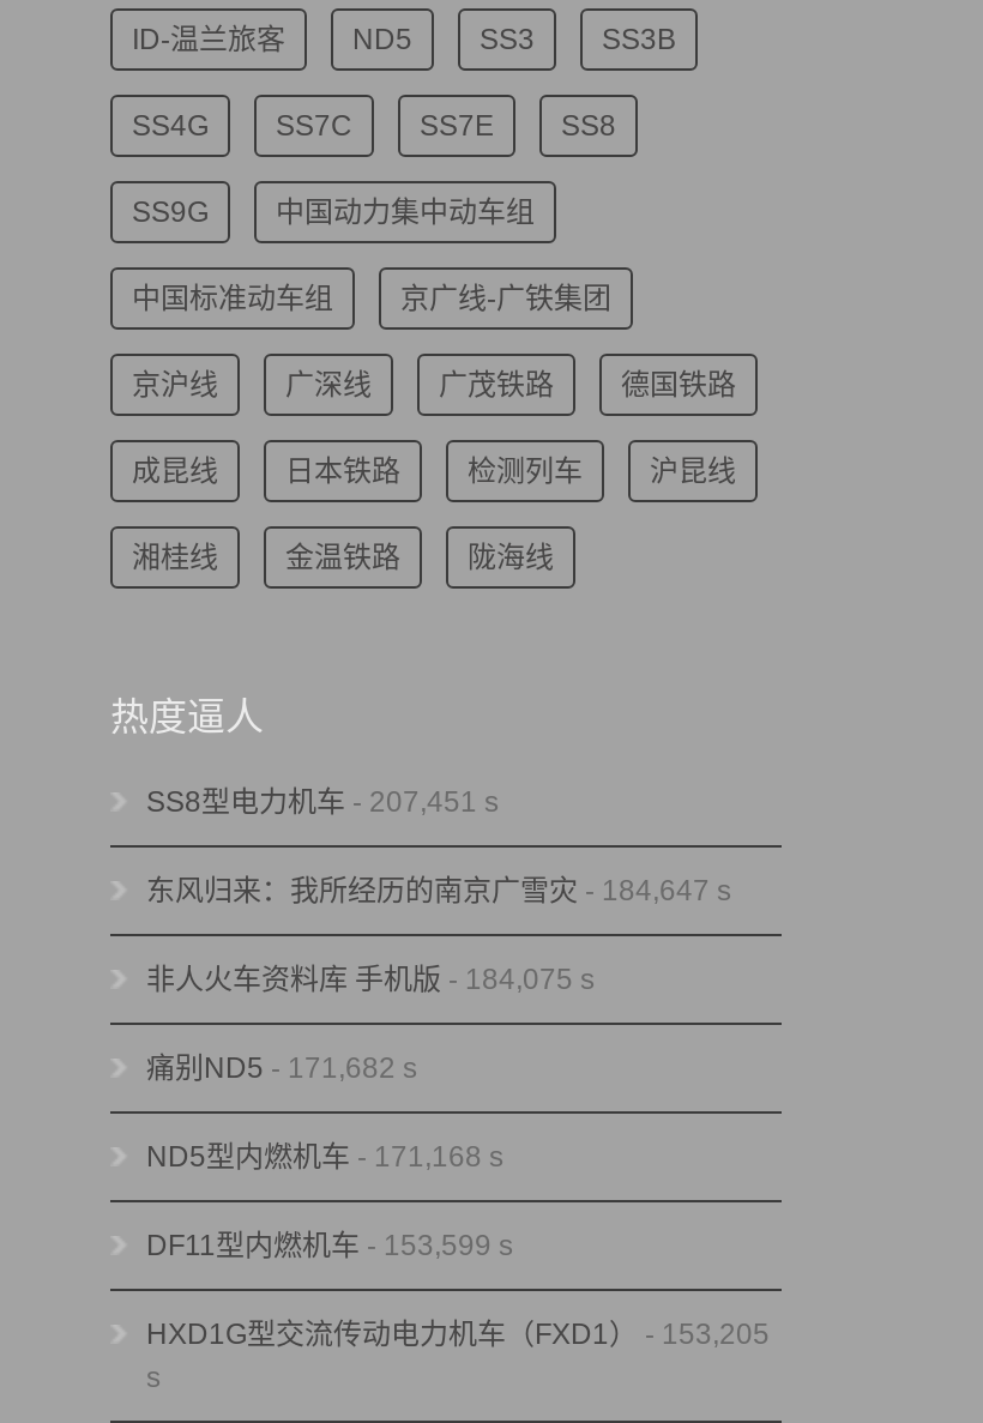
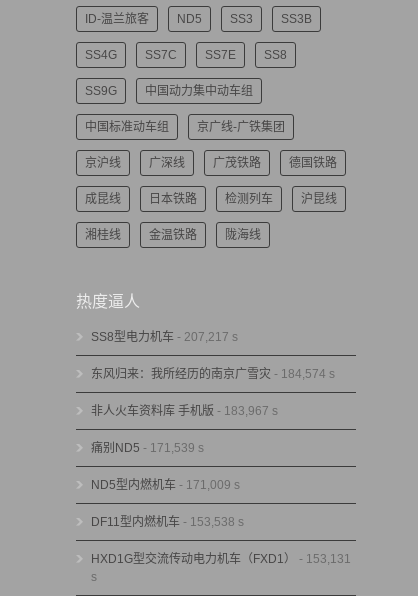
[146,785,499,818] SS8型电力机车- 207,451 s -> [91,330,238,344] SS8型电力机车- 207,217 s
[146,873,731,907] 东风归来：我所经历的南京广雪灾- 184,647 s -> [91,367,335,381] 东风归来：我所经历的南京广雪灾- 184,574 s
[146,962,595,996] 非人火车资料库 手机版- 184,075 s -> [91,404,278,418] 非人火车资料库 手机版- 183,967 s
[146,1051,417,1084] 痛别ND5 - 171,682 s -> [91,441,204,455] 痛别ND5 - 171,539 s
[146,1139,503,1173] ND5型内燃机车- 171,168 s -> [91,478,240,492] ND5型内燃机车- 171,009 s
[146,1228,513,1262] DF11型内燃机车- 153,599 s -> [91,515,244,529] DF11型内燃机车- 153,538 s
[146,1317,770,1350] HXD1G型交流传动电力机车（FXD1）- 153,205 -> [91,552,351,566] HXD1G型交流传动电力机车（FXD1）- 153,131

